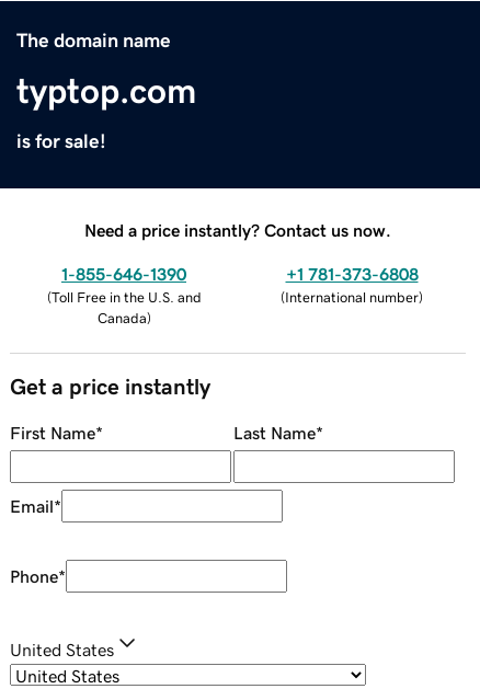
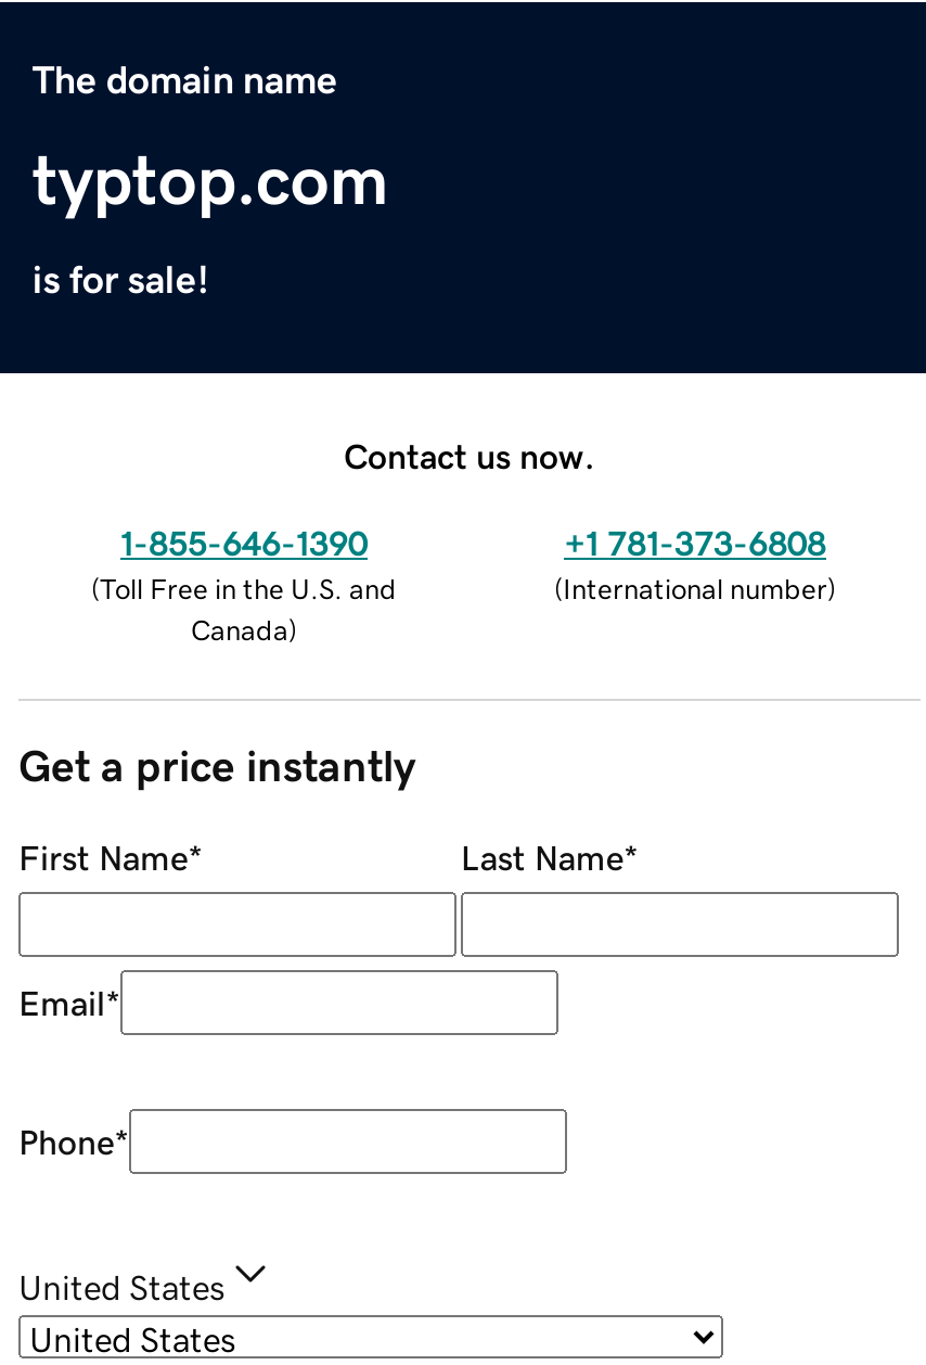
[84,221,391,238] Need a price instantly? Contact us now. -> [344,437,595,472] Contact us now.

